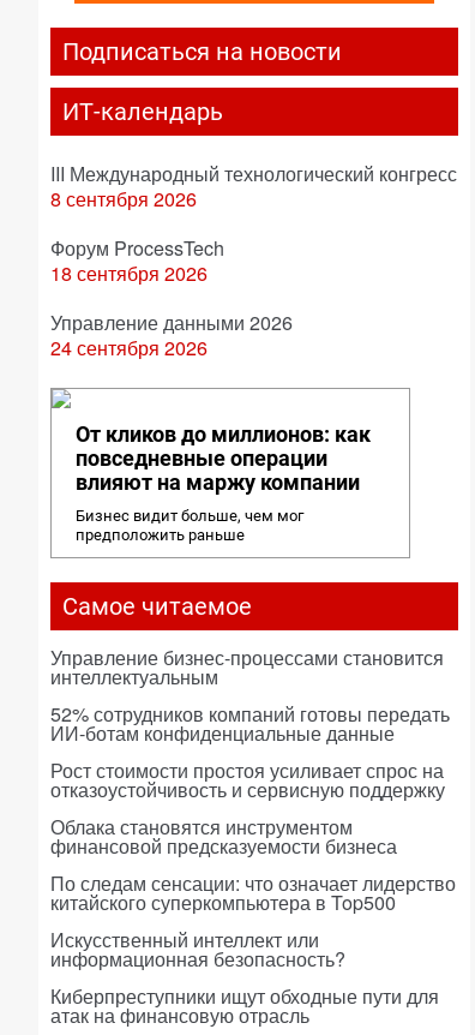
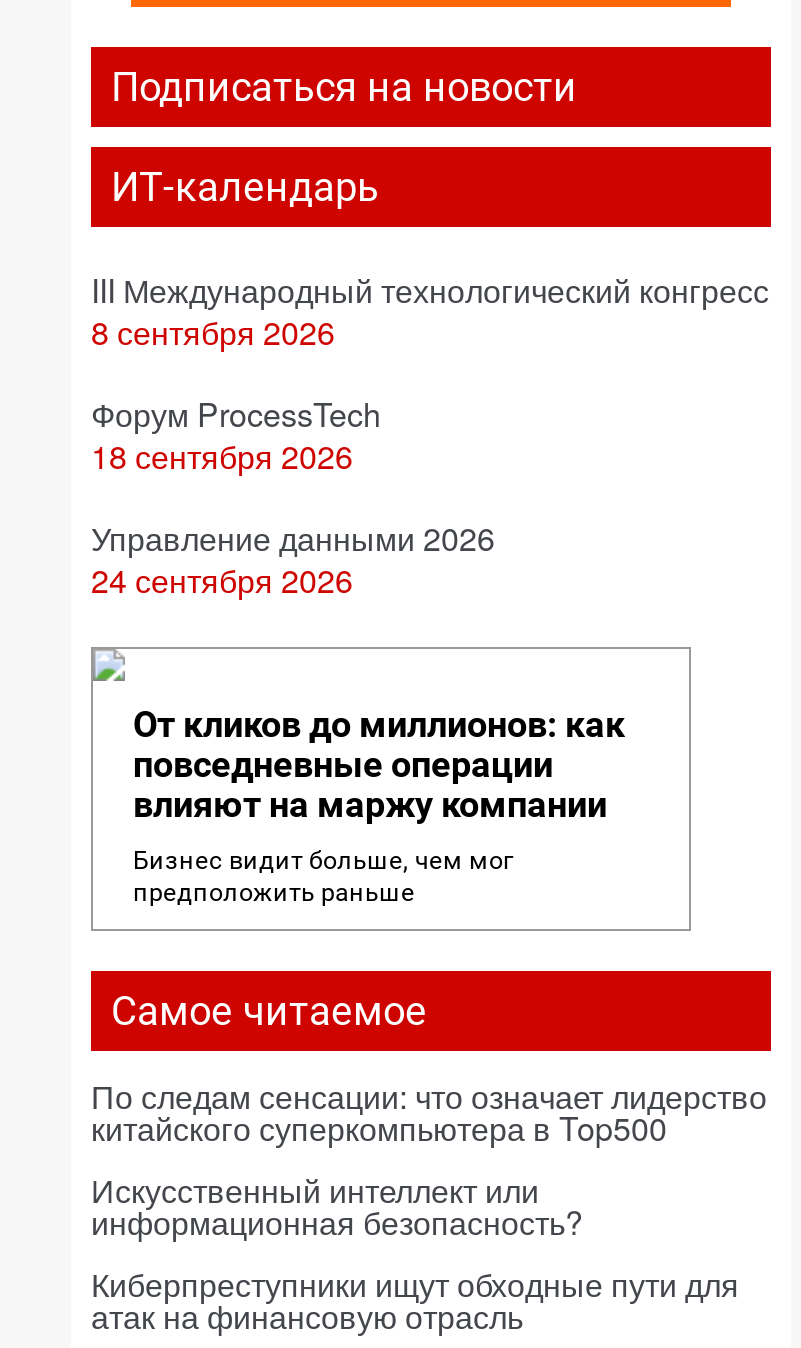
[50,644,450,860] Управление бизнес-процессами становится | интеллектуальным | 52% сотрудников компаний готовы передать | ИИ-ботам конфиденциальные данные | Рост стоимости простоя усиливает спрос на | отказоустойчивость и сервисную поддержку | Облака становятся инструментом | финансовой предсказуемости бизнеса -> none

